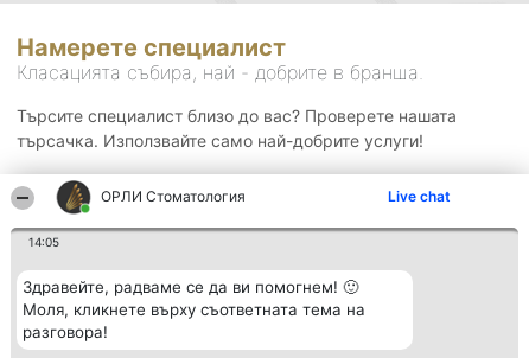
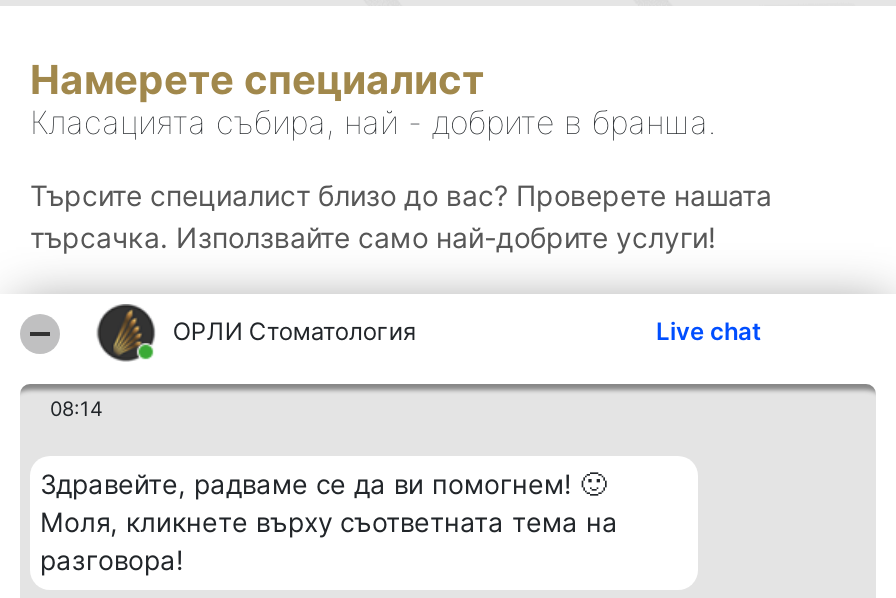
[28,235,59,249] 14:05 -> [50,396,102,420] 08:14

